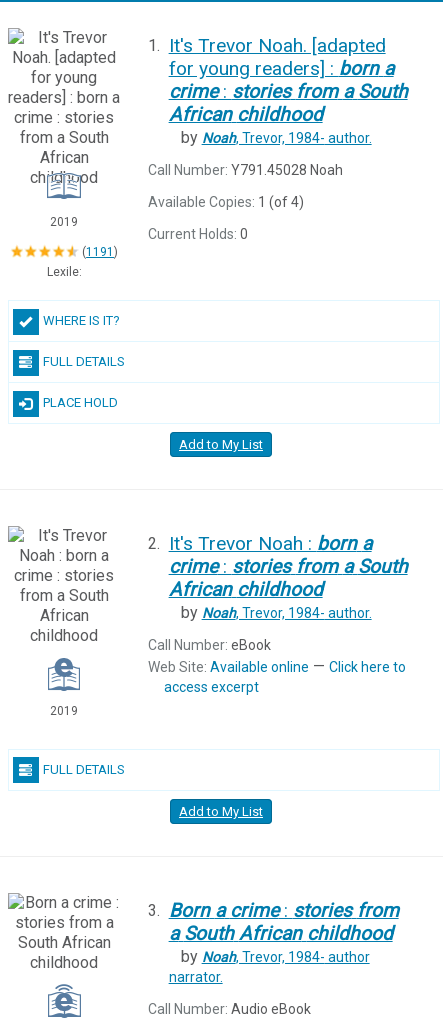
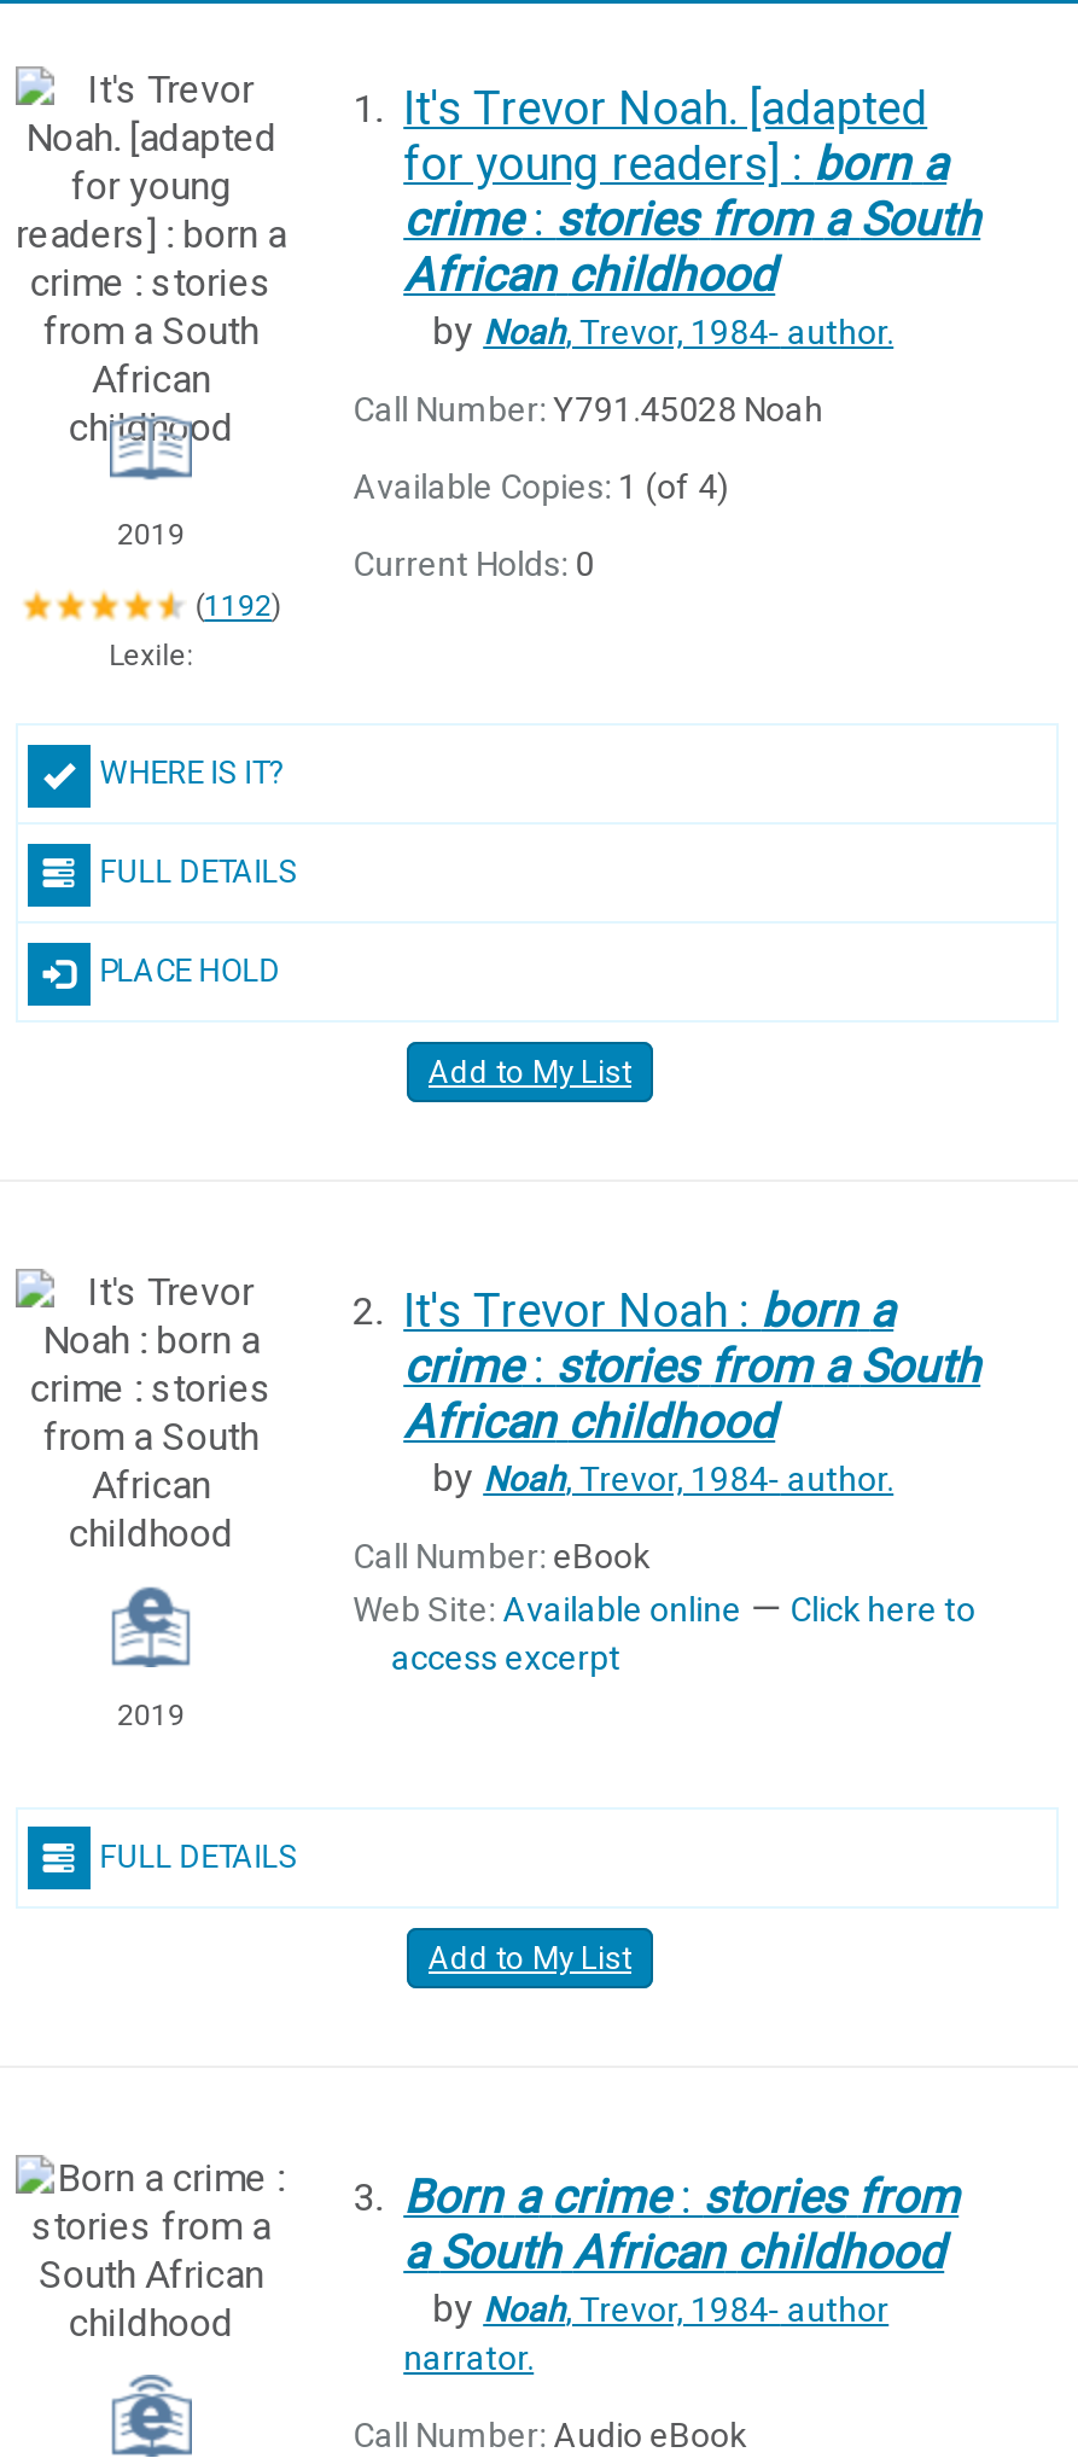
[79,245,118,259] (1191) -> [188,591,282,624] (1192)

